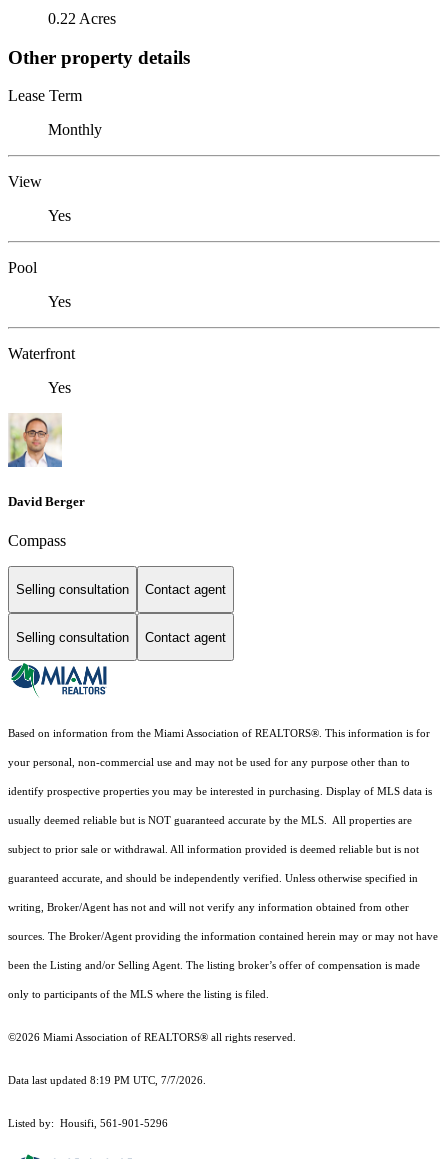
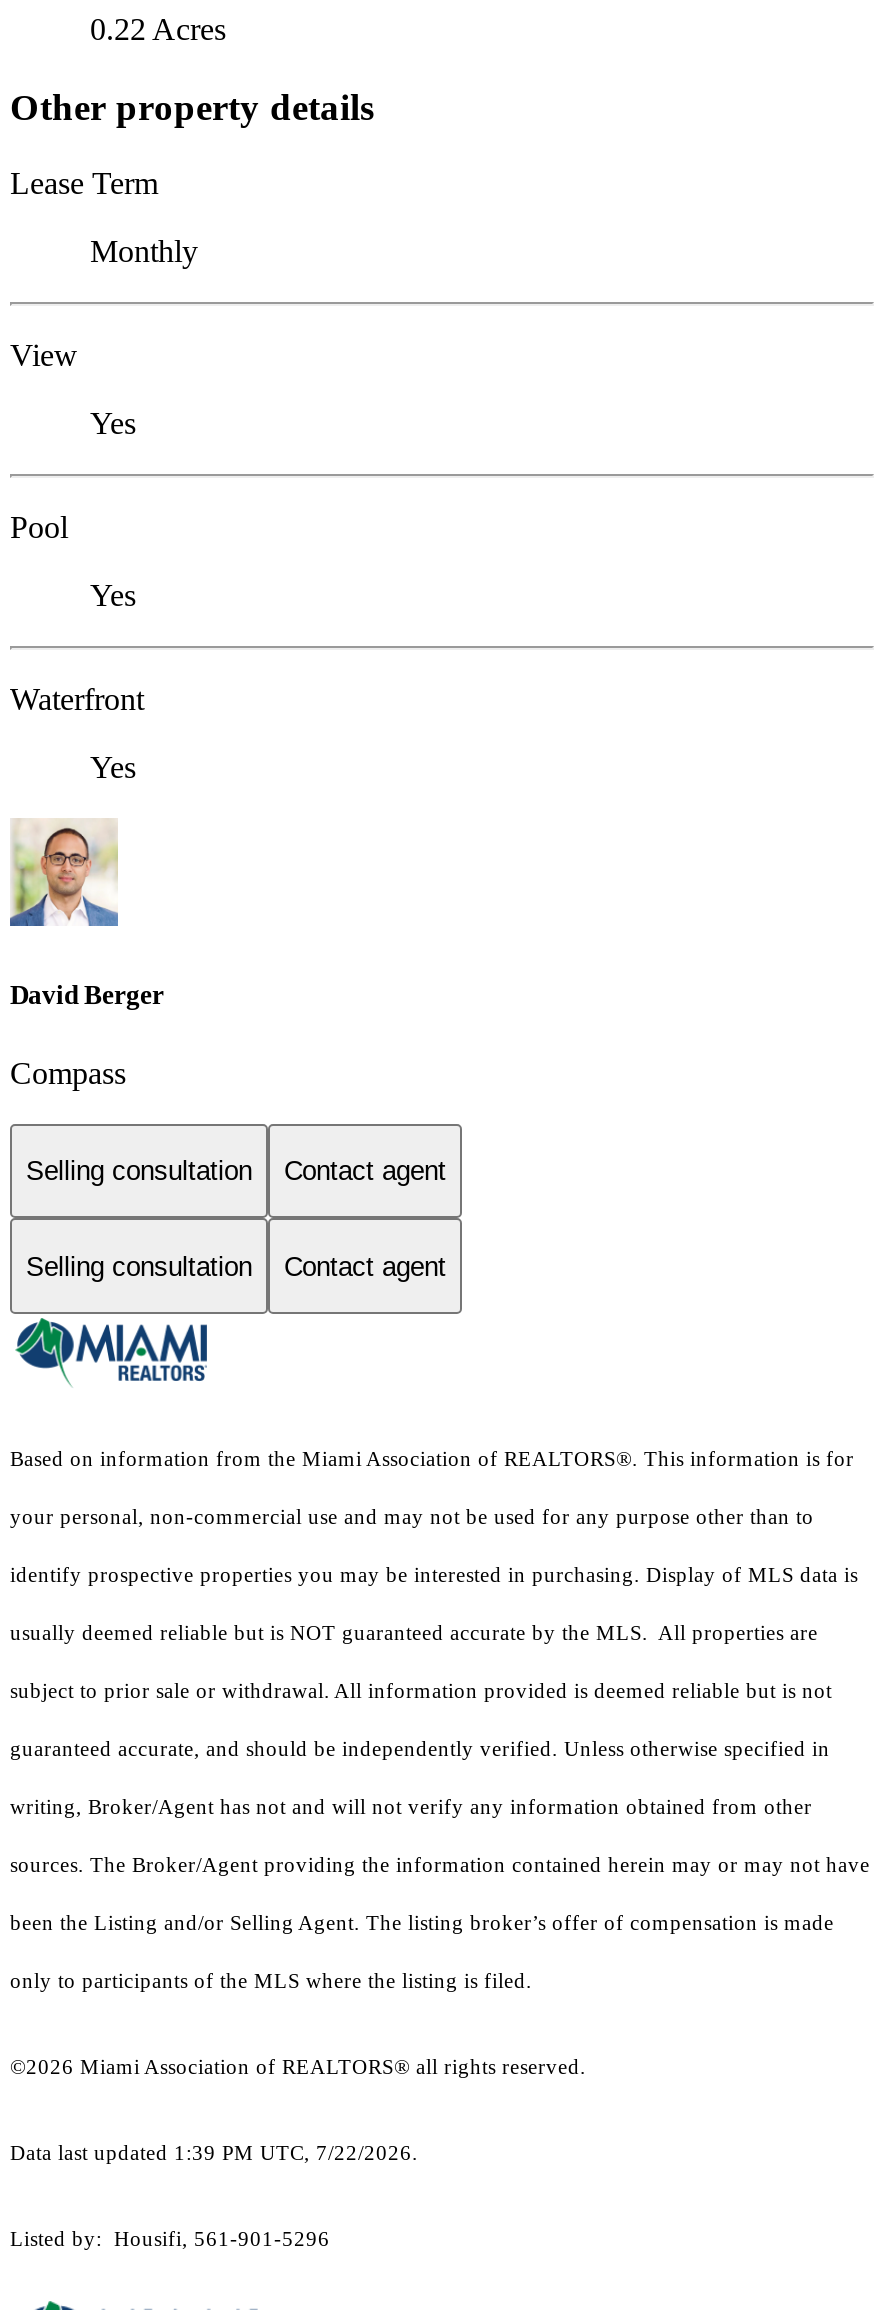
[8,1075,206,1086] Data last updated 8:19 PM UTC, 7/7/2026. -> [10,2142,418,2164] Data last updated 1:39 PM UTC, 7/22/2026.

